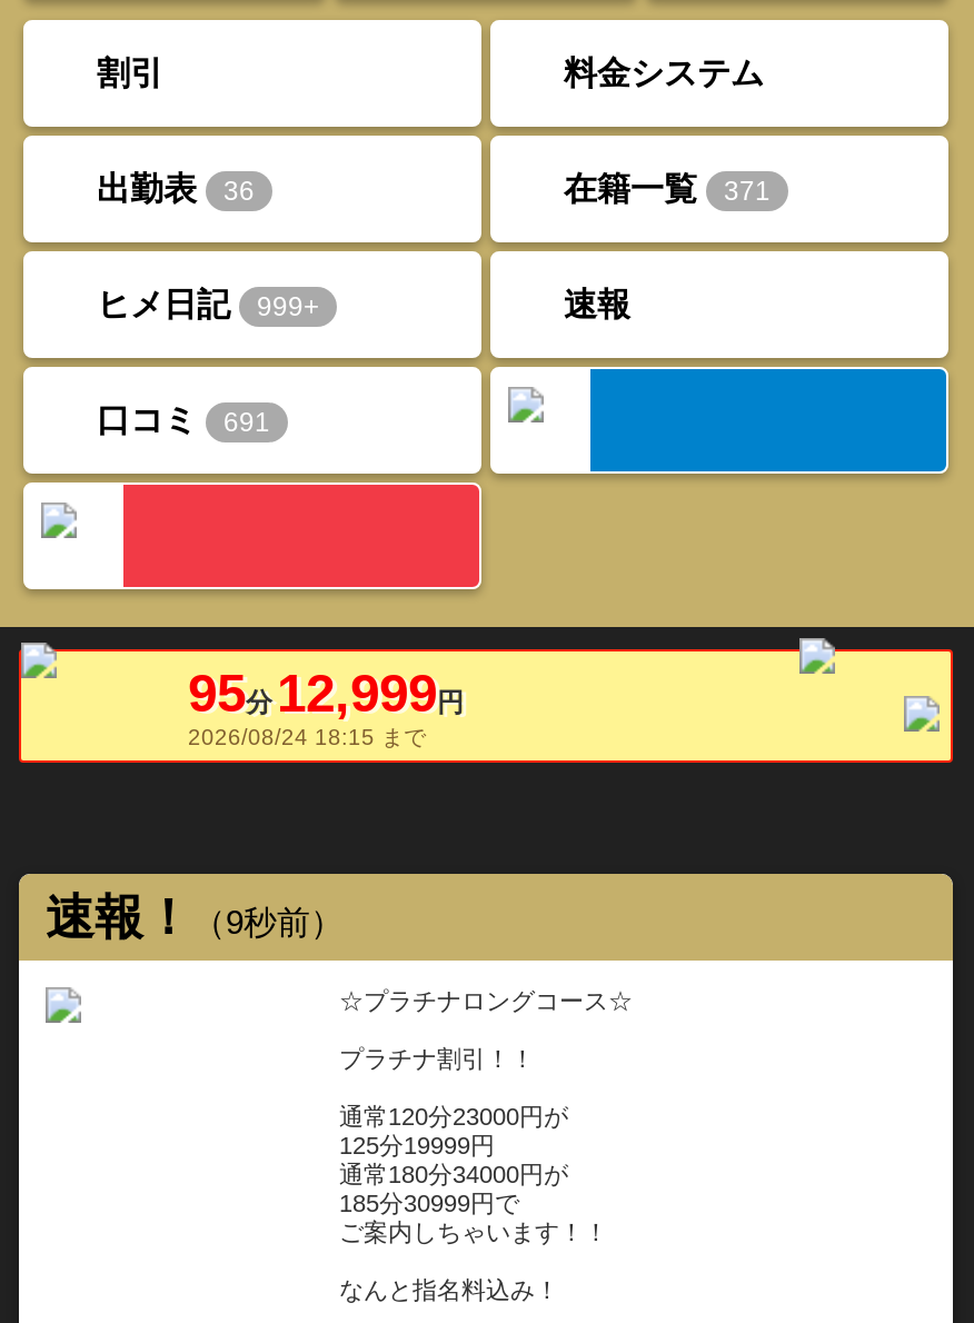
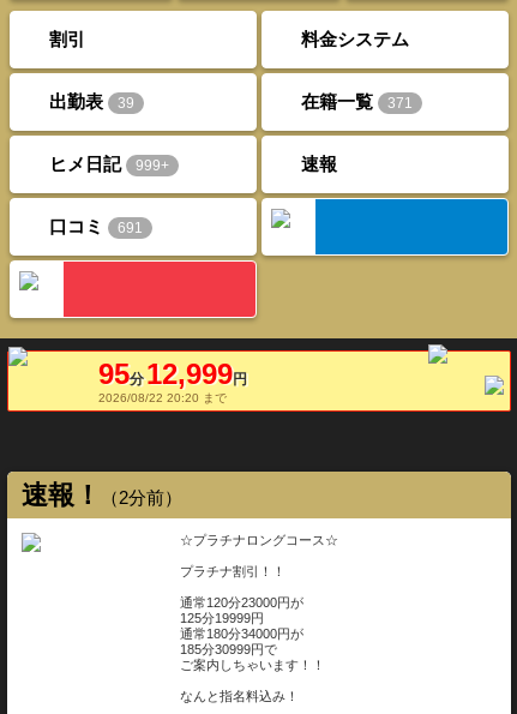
[97,168,255,206] 出勤表 36 -> [49,91,134,111] 出勤表 39
[188,725,426,749] 2026/08/24 18:15 まで -> [98,391,227,404] 2026/08/22 20:20 まで
[46,889,344,945] 速報！（9秒前） -> [22,480,182,510] 速報！（2分前）

